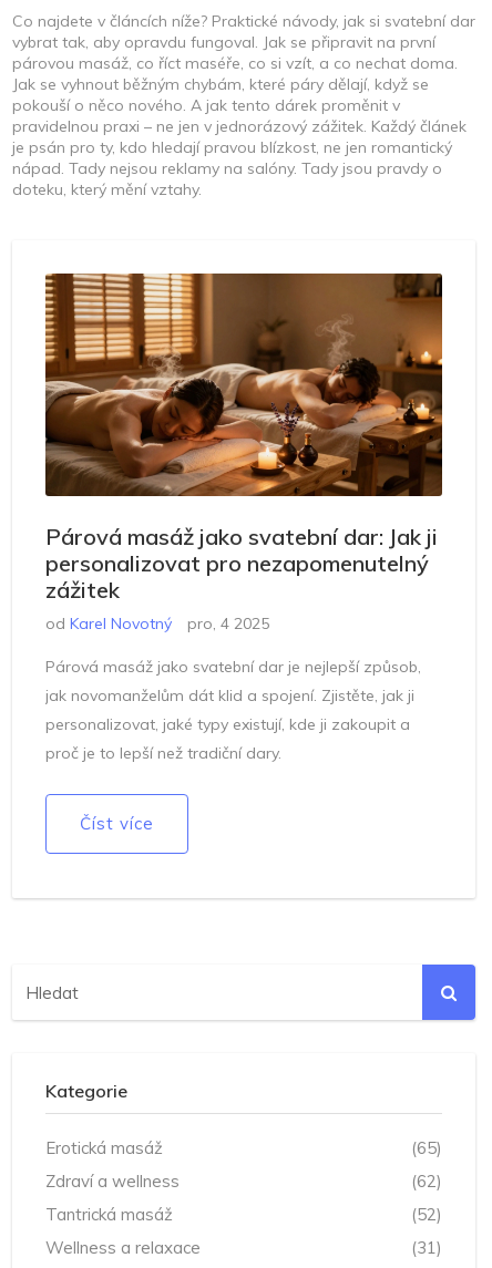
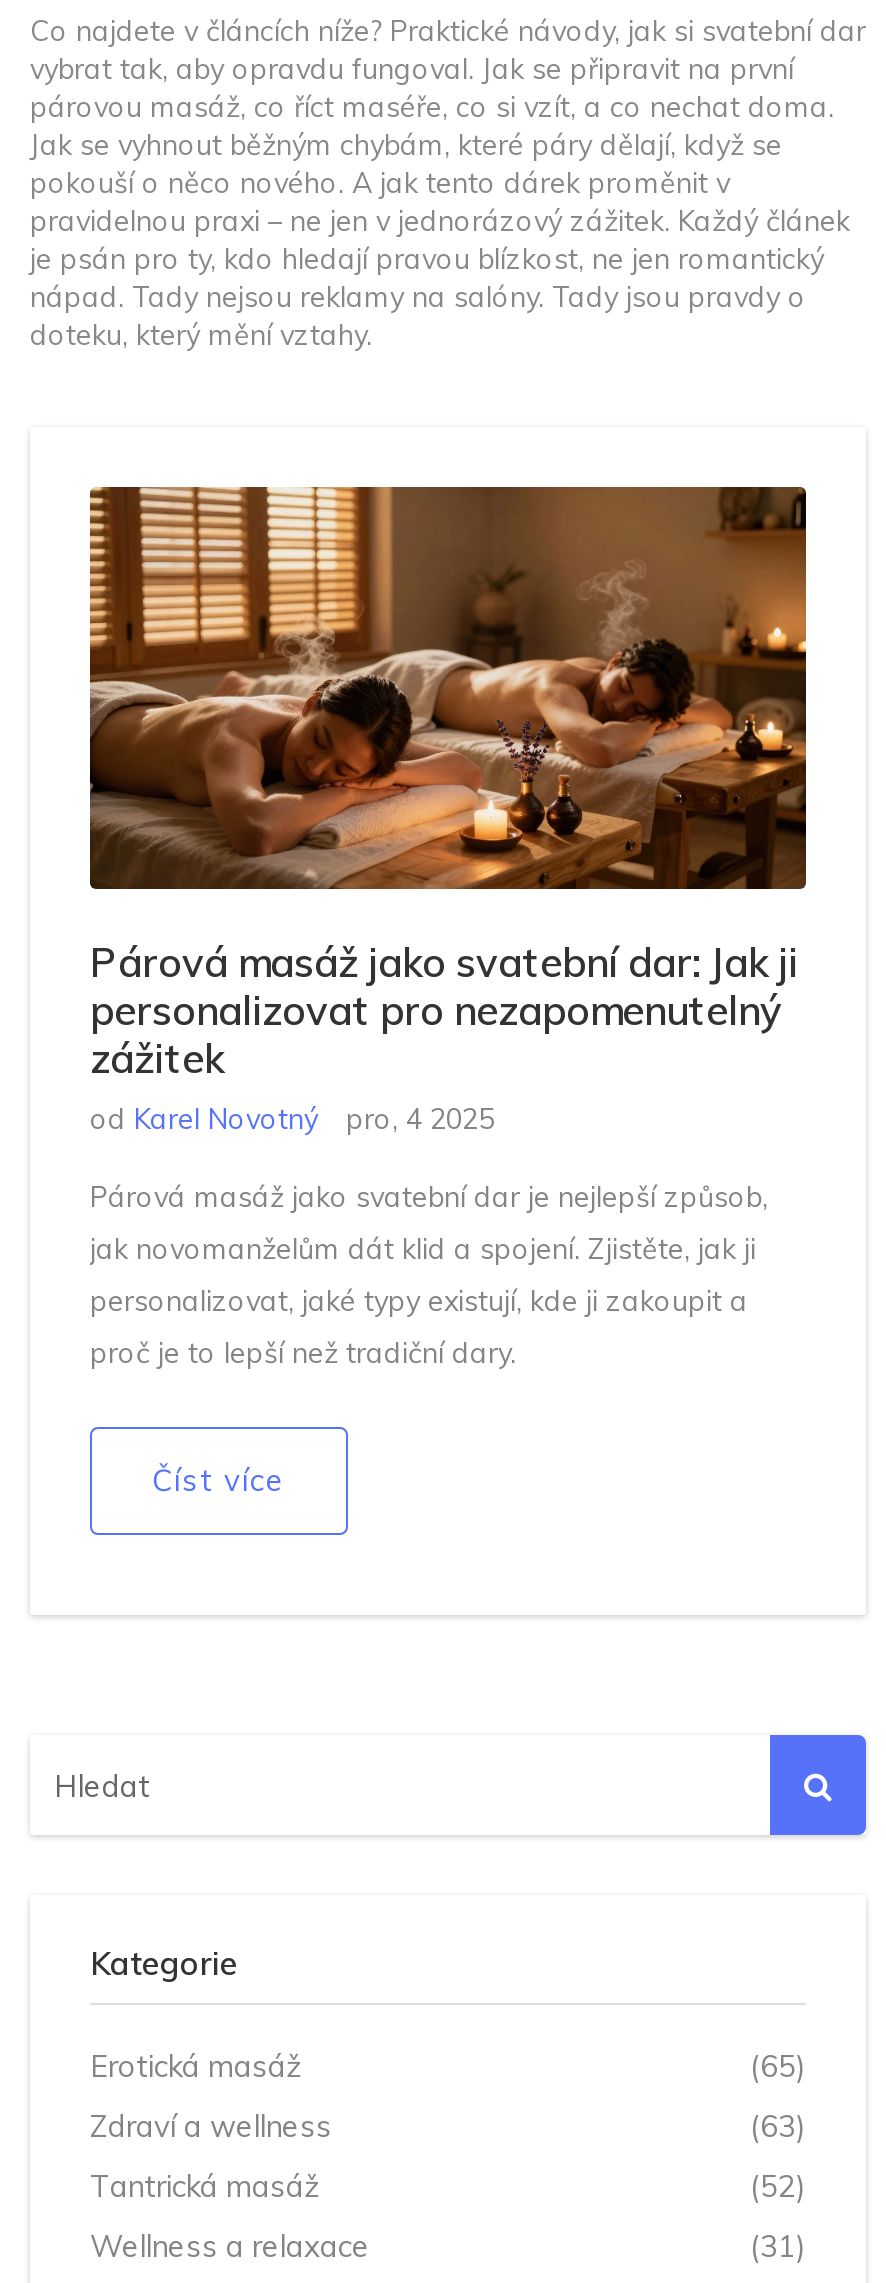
[411,1171,442,1192] (62) -> [750,2108,806,2146] (63)

